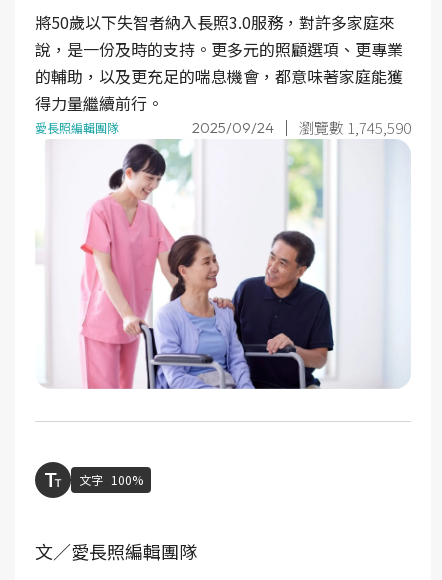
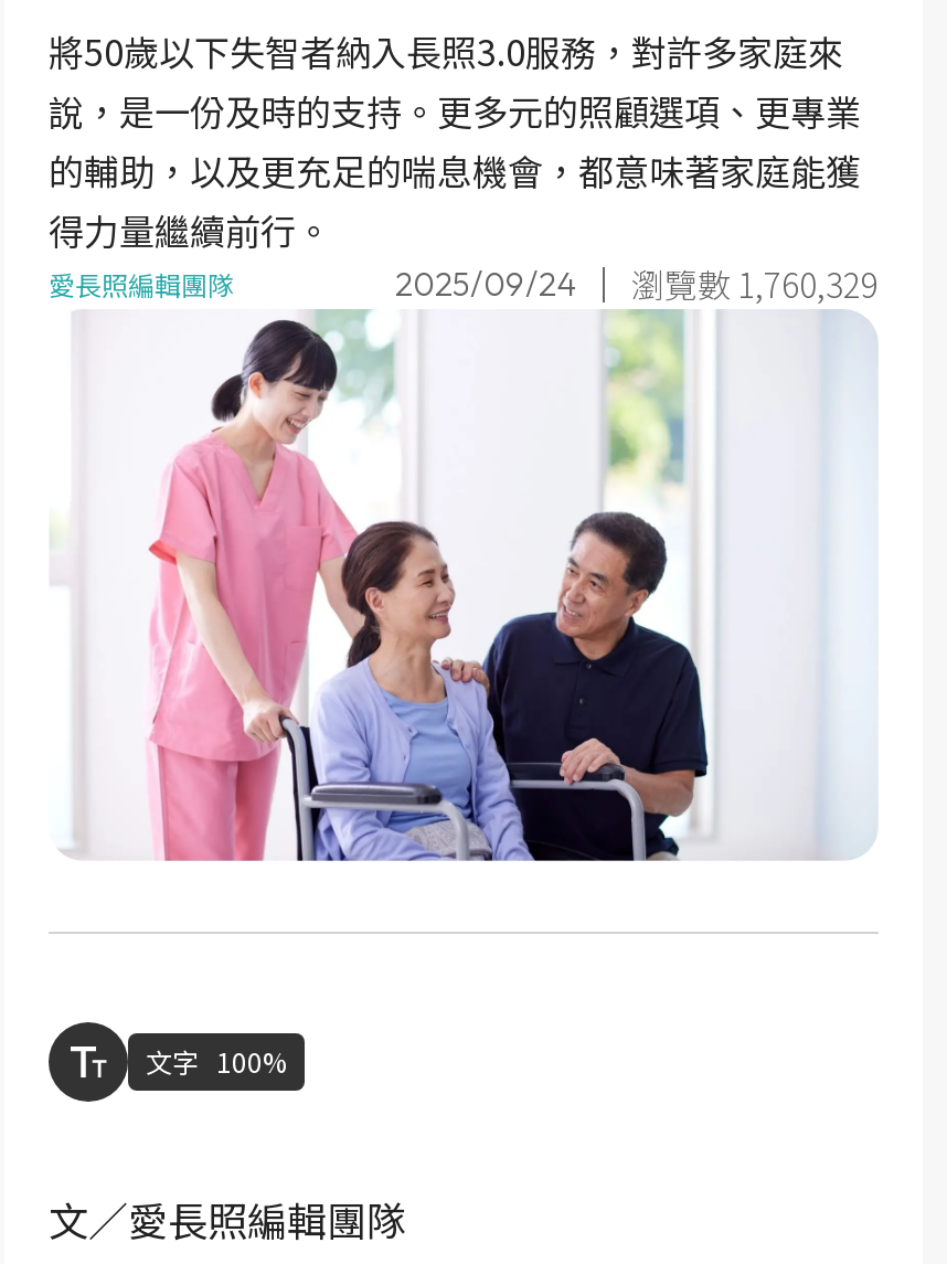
[192,117,411,138] 2025/09/24 瀏覽數 1,745,590 -> [395,260,879,306] 2025/09/24 瀏覽數 1,760,329

